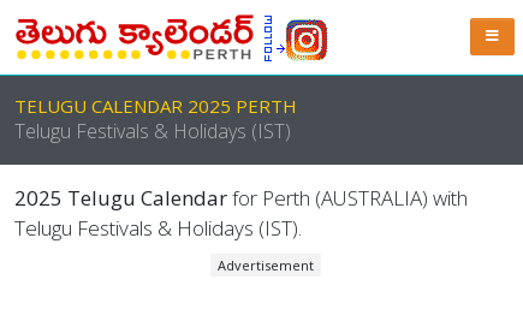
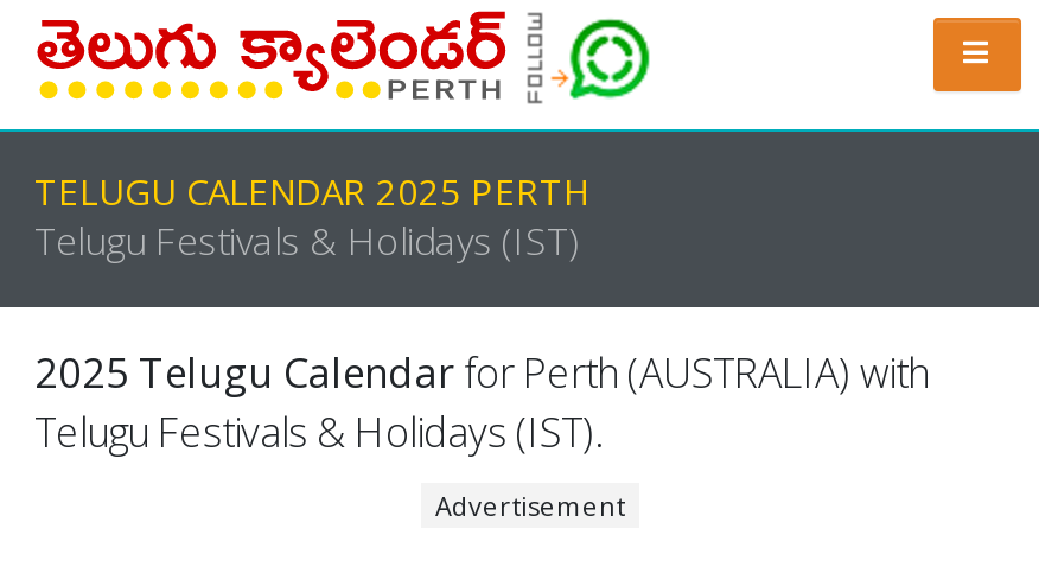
[263,14,328,63] [image] -> [525,11,651,106] [image]

